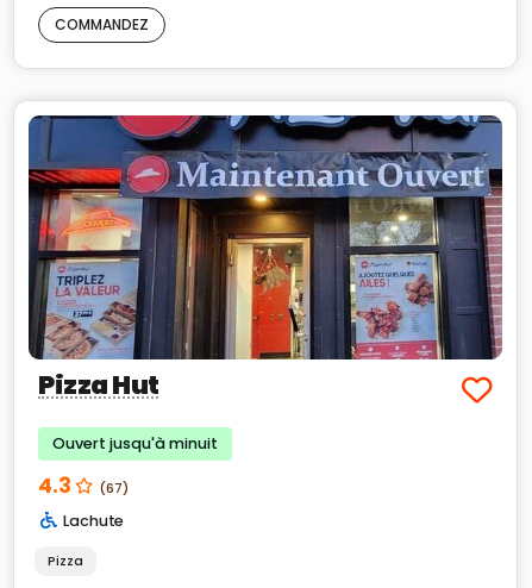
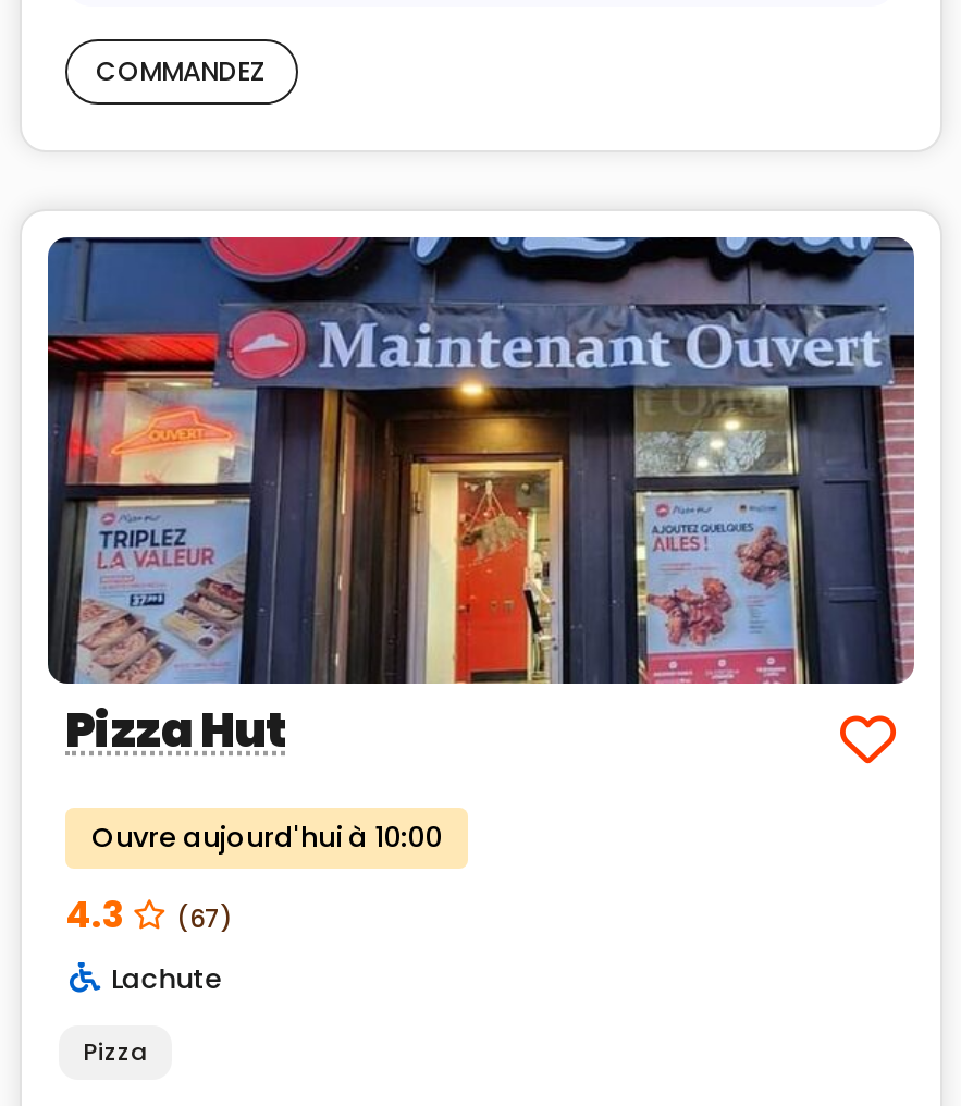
[52,433,218,453] Ouvert jusqu'à minuit -> [91,819,442,856] Ouvre aujourd'hui à 10:00

